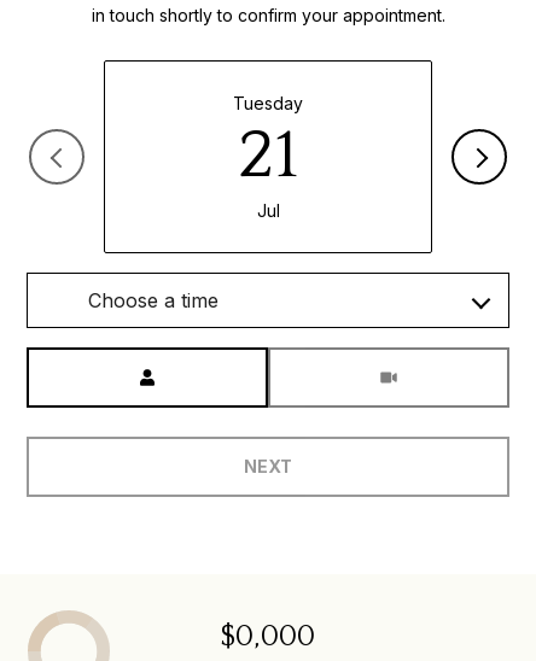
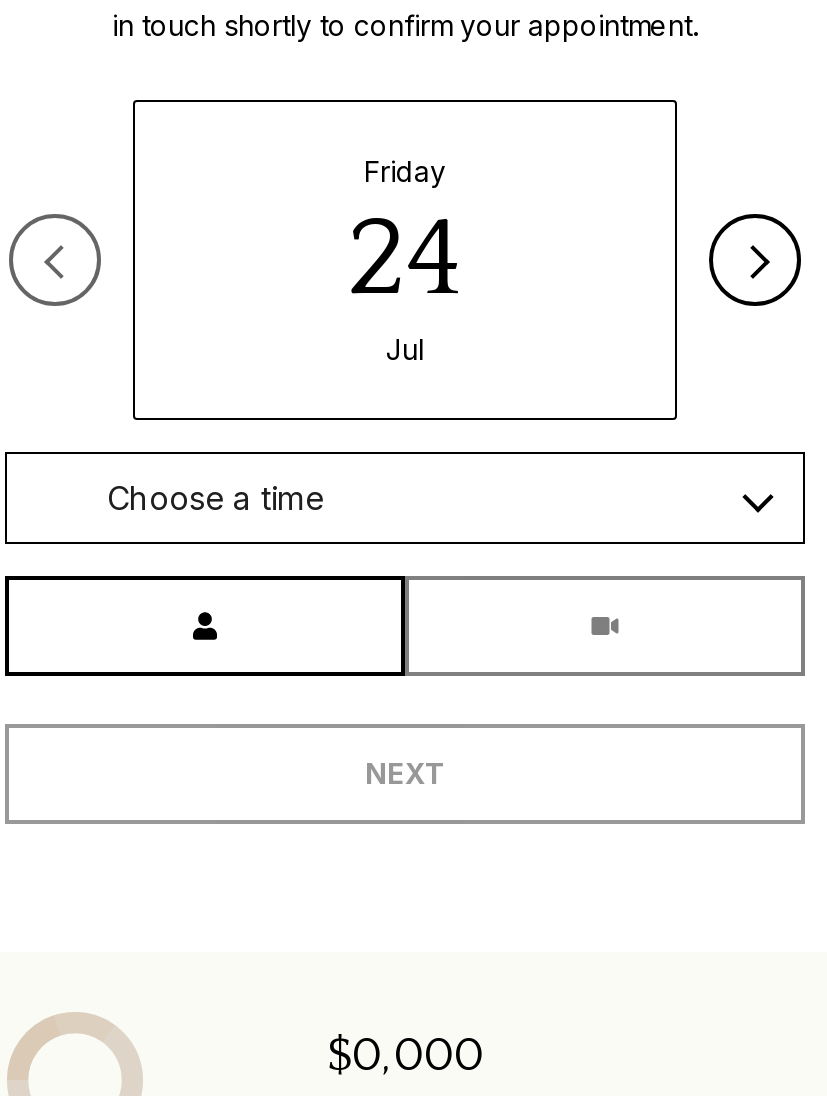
[233,93,303,195] Tuesday | 21 -> [346,155,464,323] Friday | 24

